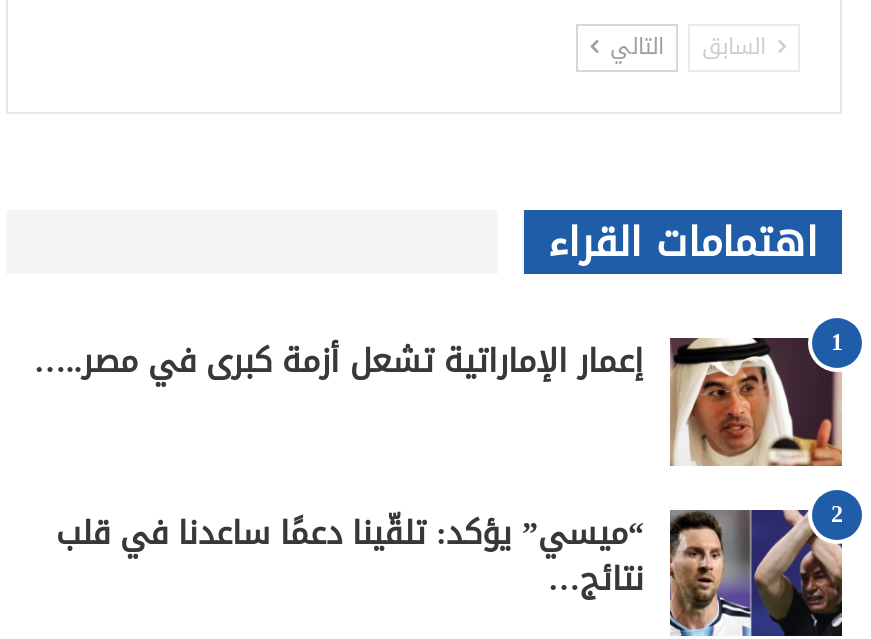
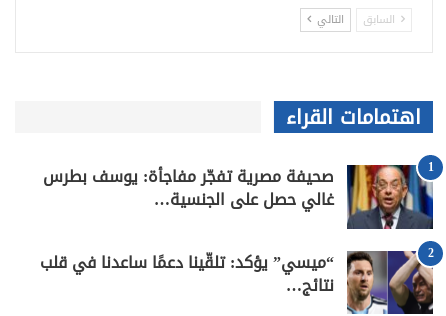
[34,330,844,468] [image] | إعمار الإماراتية تشعل أزمة كبرى في مصر..… -> [43,161,434,230] [image] | صحيفة مصرية تفجّر مفاجأة: يوسف بطرس | غالي حصل على الجنسية…

